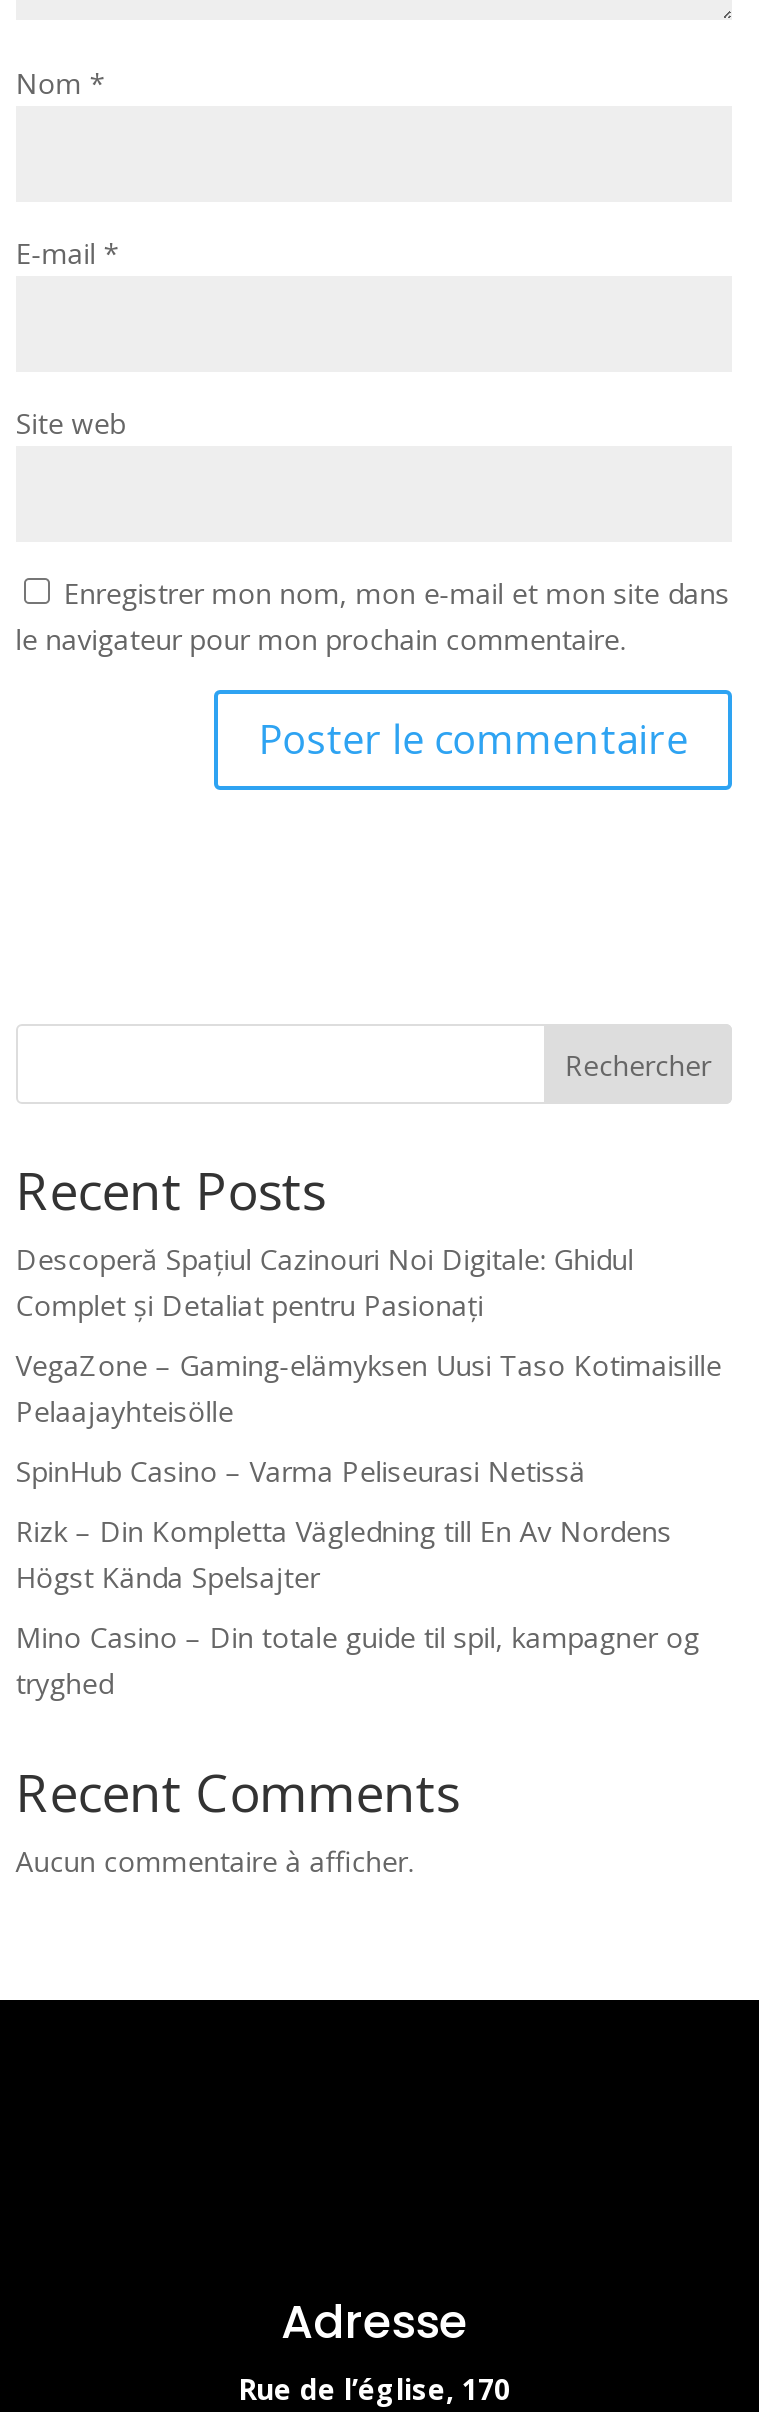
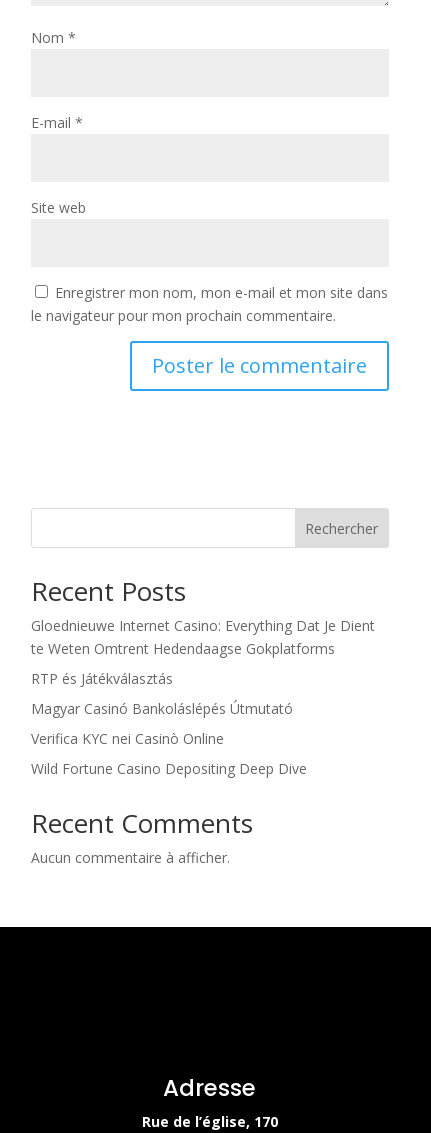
[16,1240,634,1324] Descoperă Spațiul Cazinouri Noi Digitale: Ghidul | Complet și Detaliat pentru Pasionați -> [31,616,375,658] Gloednieuwe Internet Casino: Everything Dat Je Dient | te Weten Omtrent Hedendaagse Gokplatforms
[16,1346,722,1430] VegaZone – Gaming-elämyksen Uusi Taso Kotimaisille | Pelaajayhteisölle -> [31,669,173,688] RTP és Játékválasztás
[16,1452,586,1490] SpinHub Casino – Varma Peliseurasi Netissä -> [31,699,293,718] Magyar Casinó Bankoláslépés Útmutató
[16,1512,672,1596] Rizk – Din Kompletta Vägledning till En Av Nordens | Högst Kända Spelsajter -> [31,729,224,748] Verifica KYC nei Casinò Online
[16,1618,700,1702] Mino Casino – Din totale guide til spil, kampagner og | tryghed -> [31,759,307,778] Wild Fortune Casino Depositing Deep Dive

